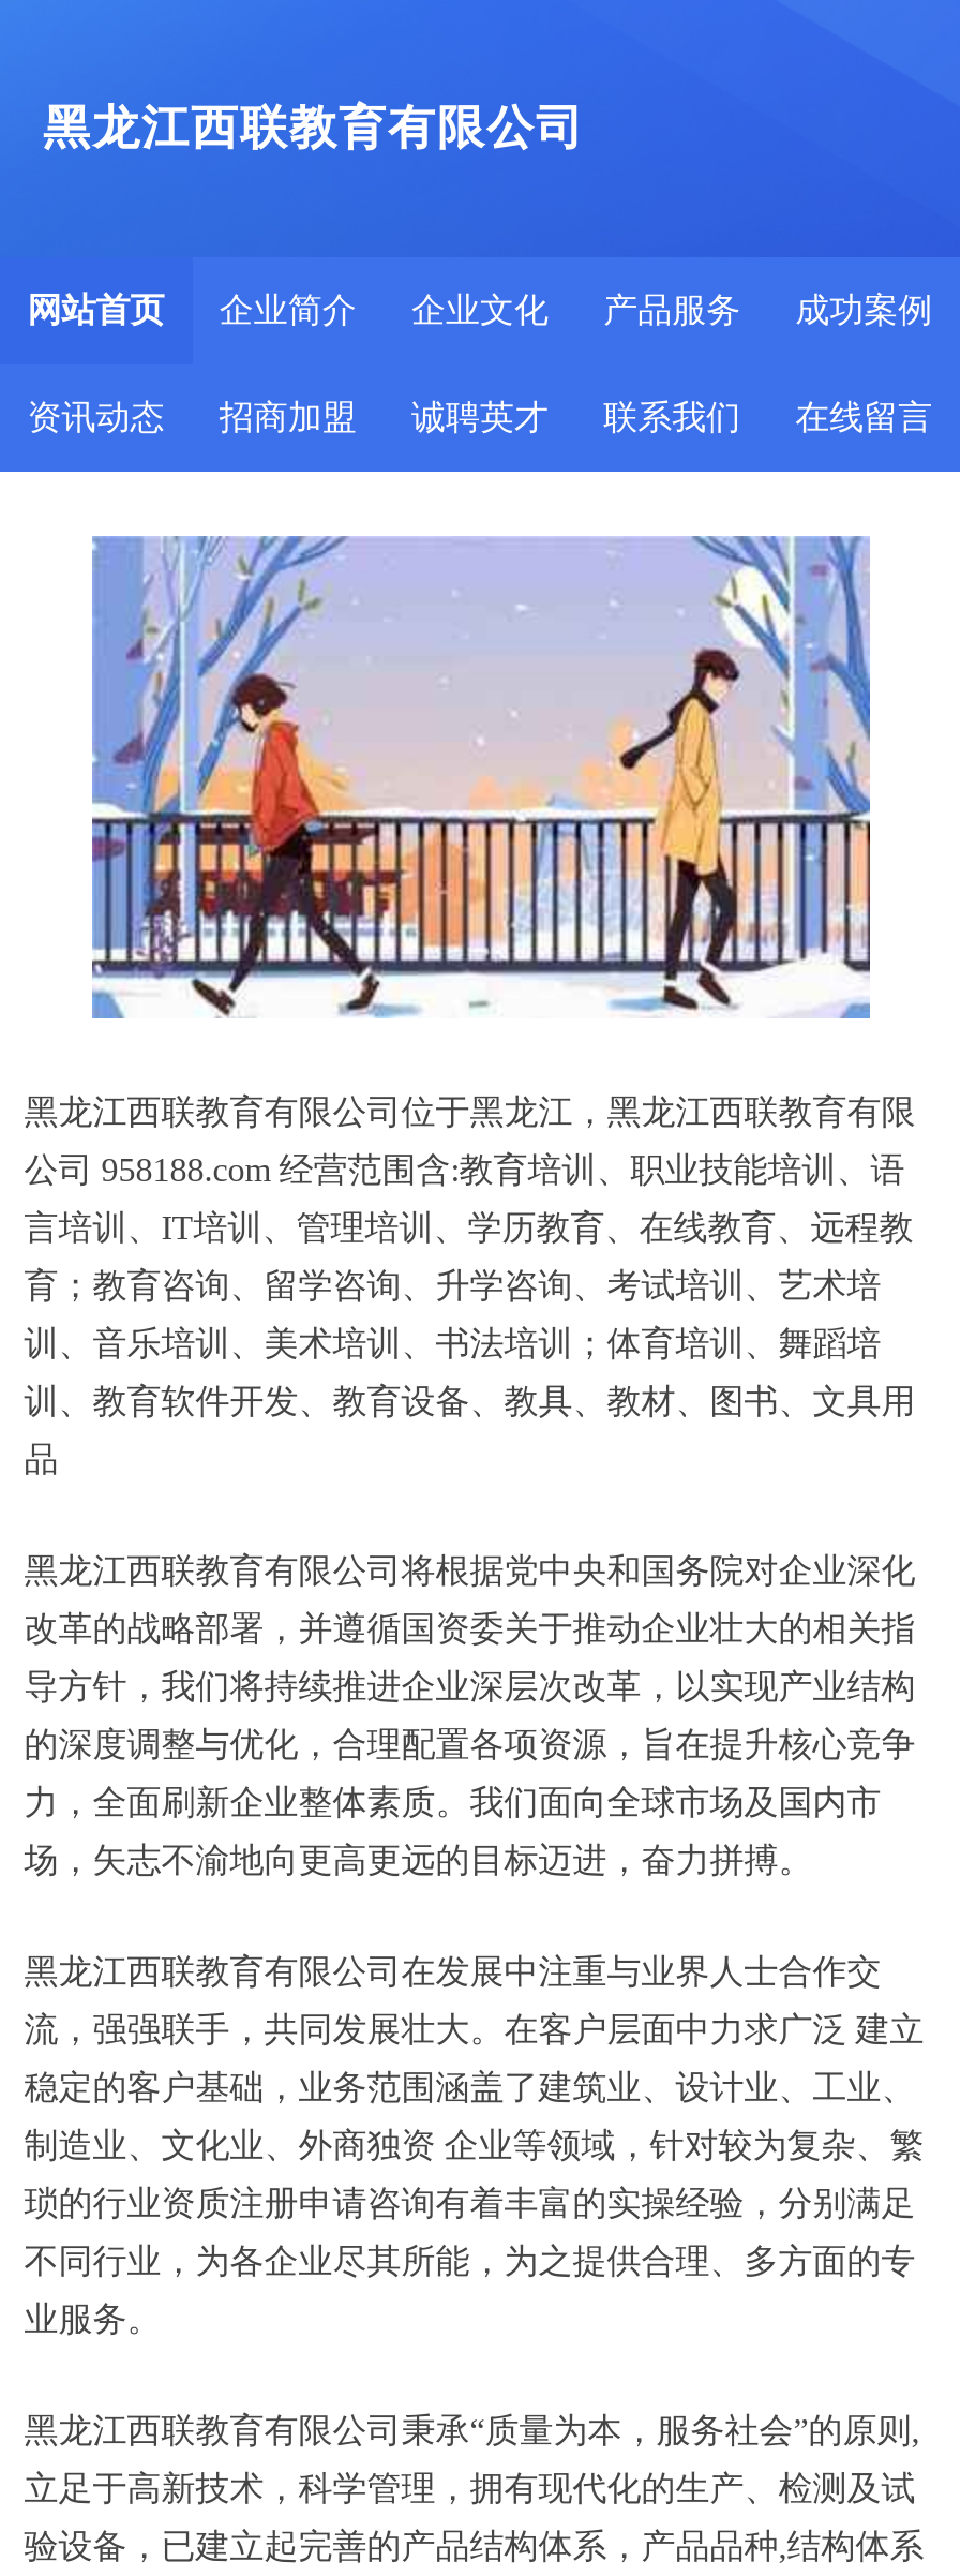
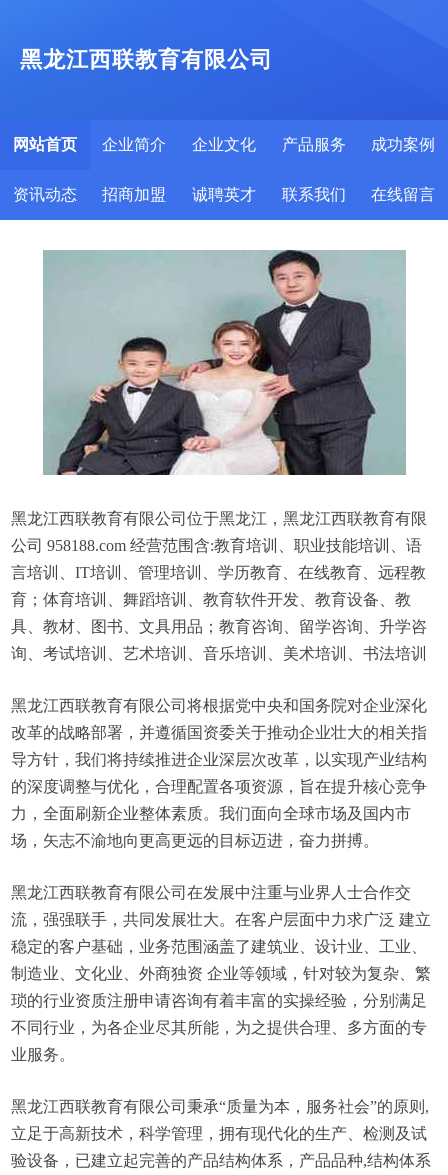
[90,536,872,1018] [image] -> [43,249,406,476] [image]
[24,1267,915,1477] 育；教育咨询、留学咨询、升学咨询、考试培训、艺术培 | 训、音乐培训、美术培训、书法培训；体育培训、舞蹈培 | 训、教育软件开发、教育设备、教具、教材、图书、文具用 | 品 -> [11,591,427,662] 育；体育培训、舞蹈培训、教育软件开发、教育设备、教 | 具、教材、图书、文具用品；教育咨询、留学咨询、升学咨 | 询、考试培训、艺术培训、音乐培训、美术培训、书法培训

